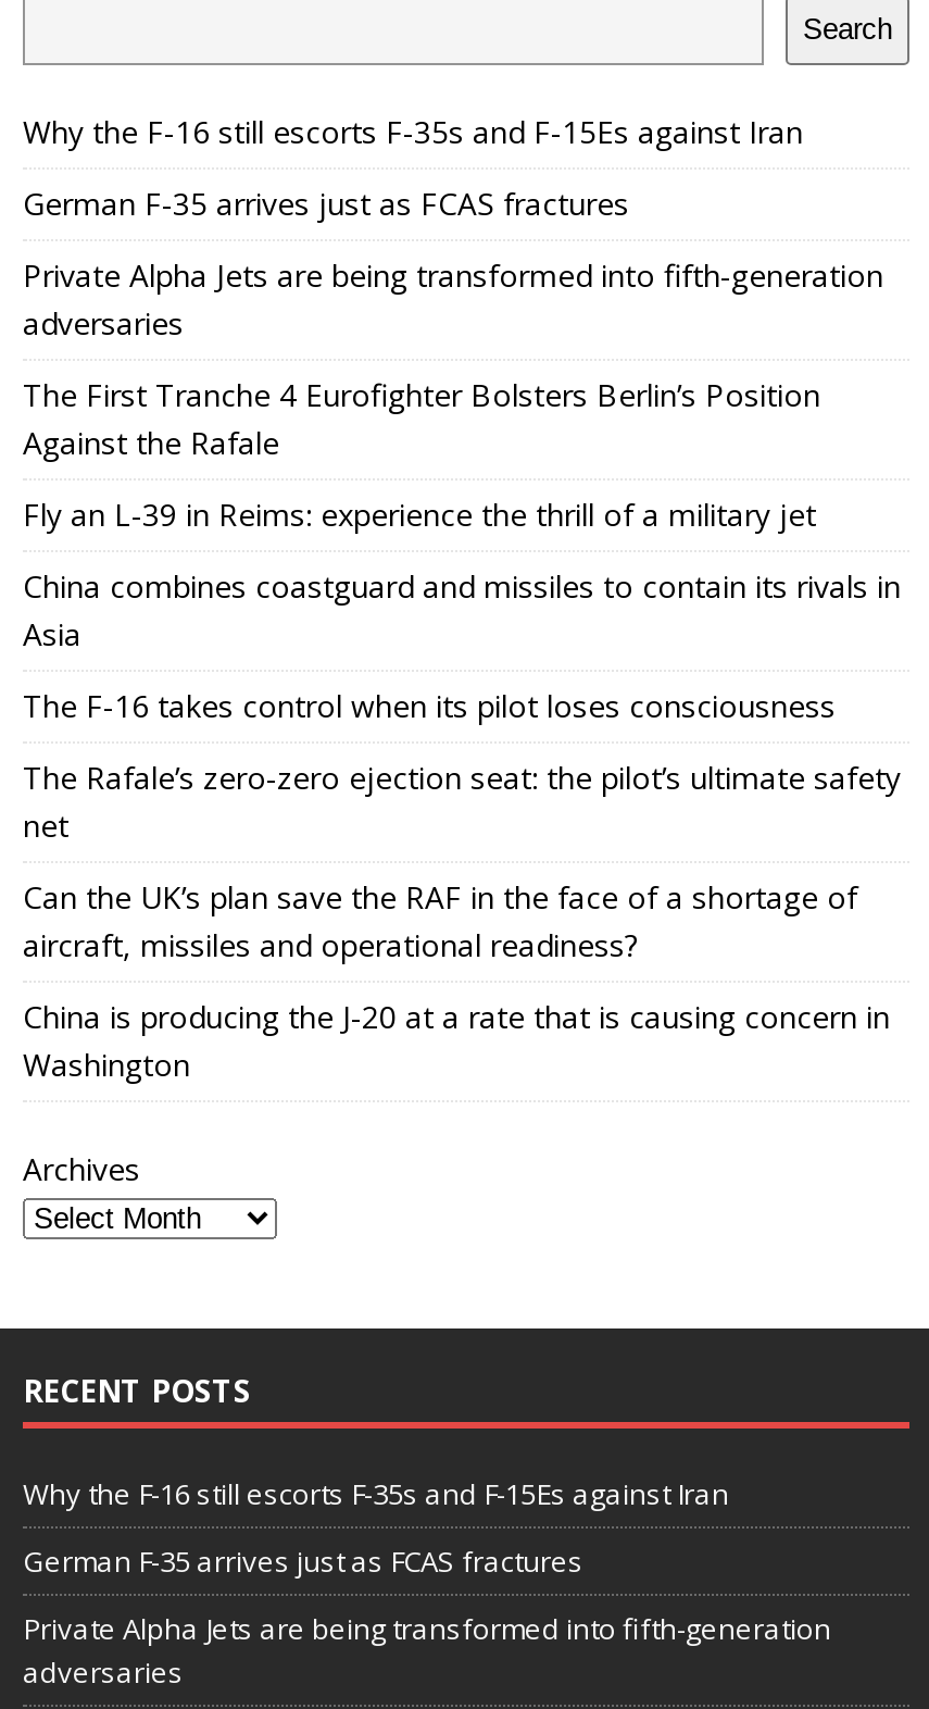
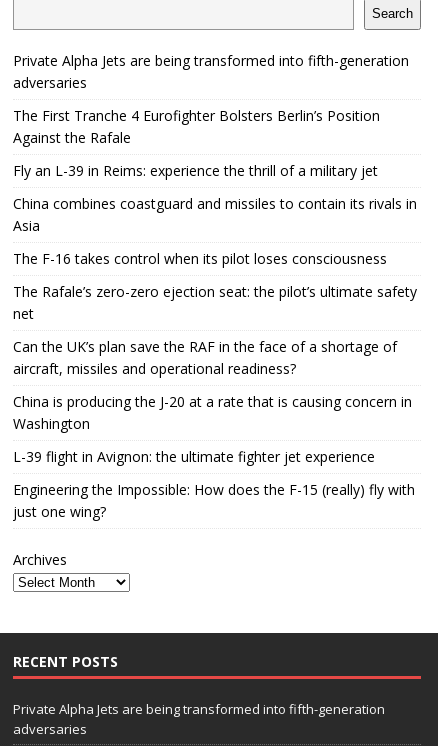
[23,110,803,223] Why the F-16 still escorts F-35s and F-15Es against Iran | German F-35 arrives just as FCAS fractures -> none
moved [23,254,901,1084] -> [13,51,417,433]: Private Alpha Jets are being transformed into fifth-generation | adversaries | The First Tranche 4 Eurofighter Bolsters Berlin’s Position | ... | China is producing the J-20 at a rate that is causing concern in | Washington
none -> [13,447,415,521] L-39 flight in Avignon: the ultimate fighter jet experience | Engineering the Impossible: How does the F-15 (really) fly with | just one wing?
moved [23,1147,251,1410] -> [13,550,118,671]: Archives | RECENT POSTS
[23,1474,729,1580] Why the F-16 still escorts F-35s and F-15Es against Iran | German F-35 arrives just as FCAS fractures -> none

